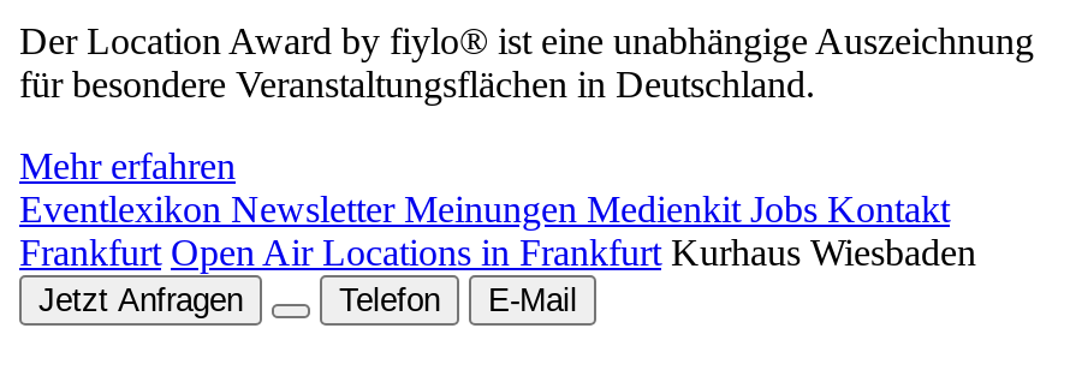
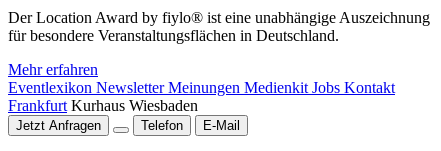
[19,232,976,273] Frankfurt Open Air Locations in Frankfurt Kurhaus Wiesbaden -> [8,97,198,114] Frankfurt Kurhaus Wiesbaden

